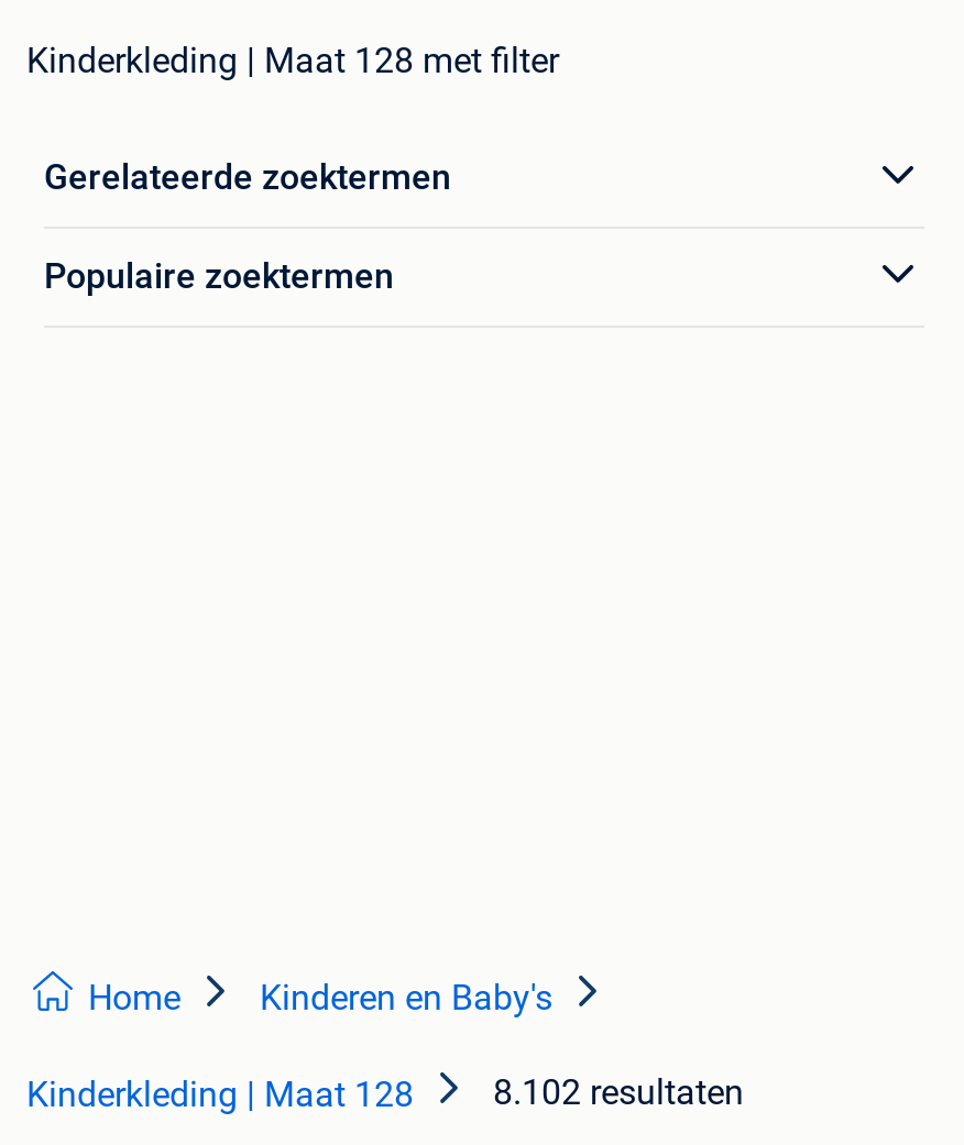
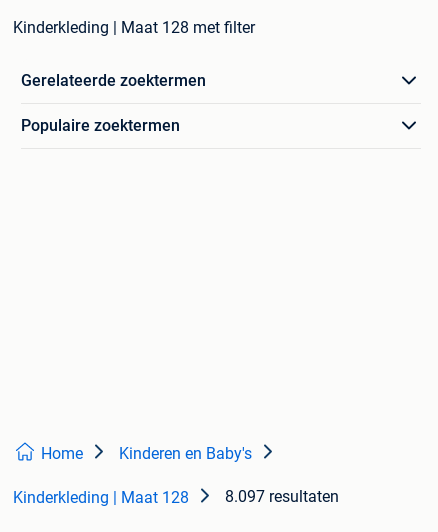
[493,1070,744,1112] 8.102 resultaten -> [225,487,339,506] 8.097 resultaten

